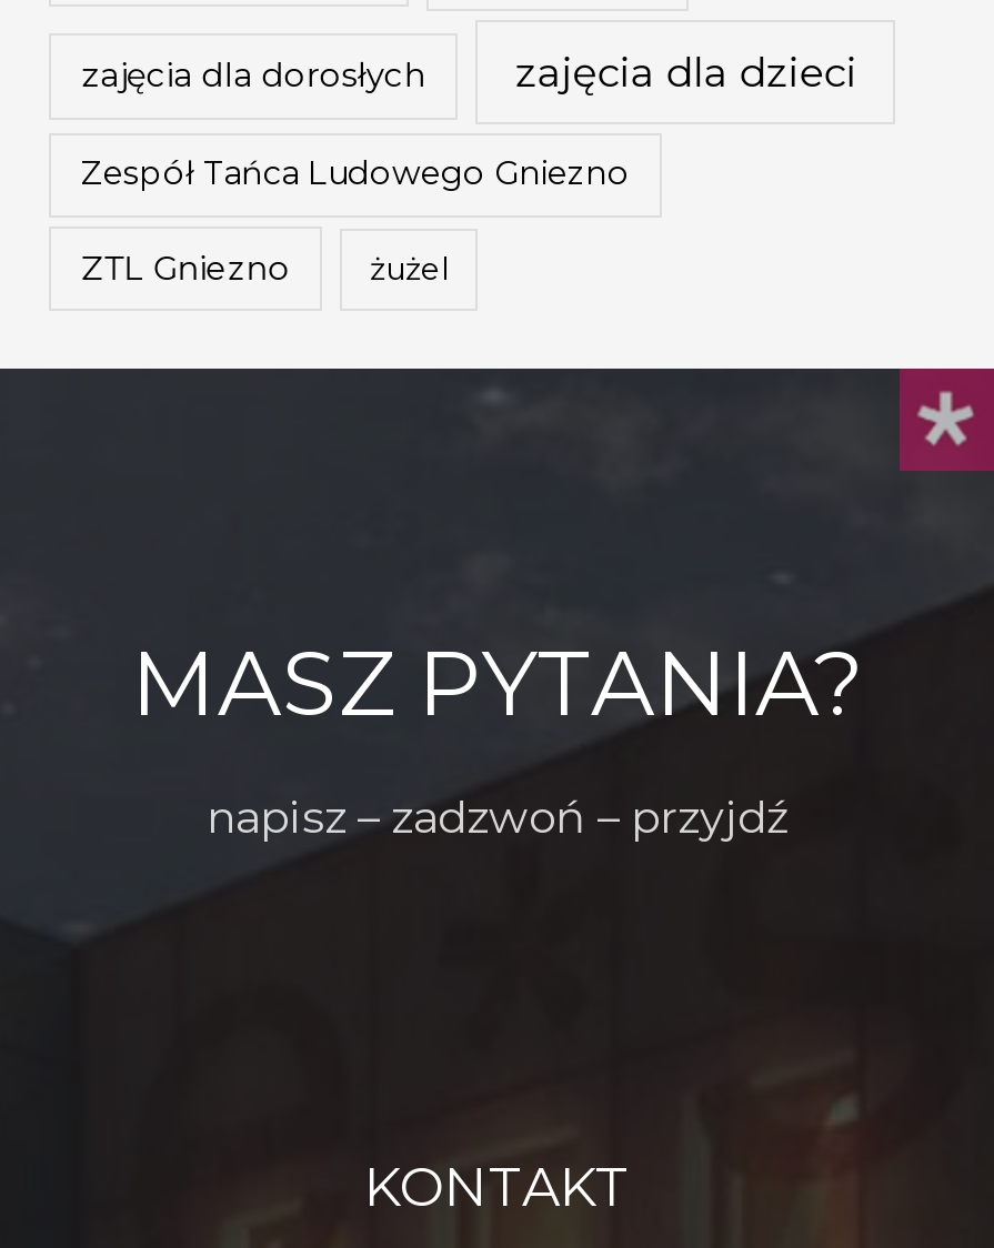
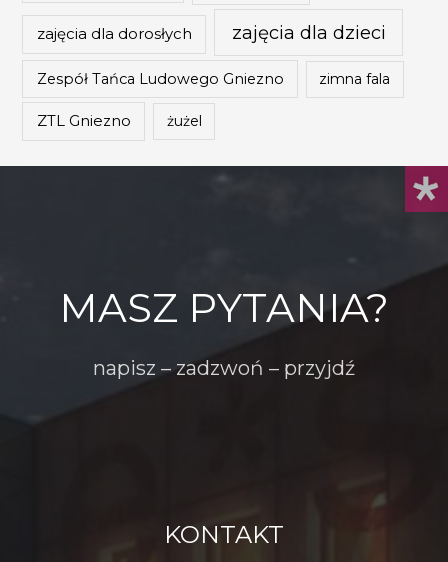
none -> [319,69,390,87] zimna fala

